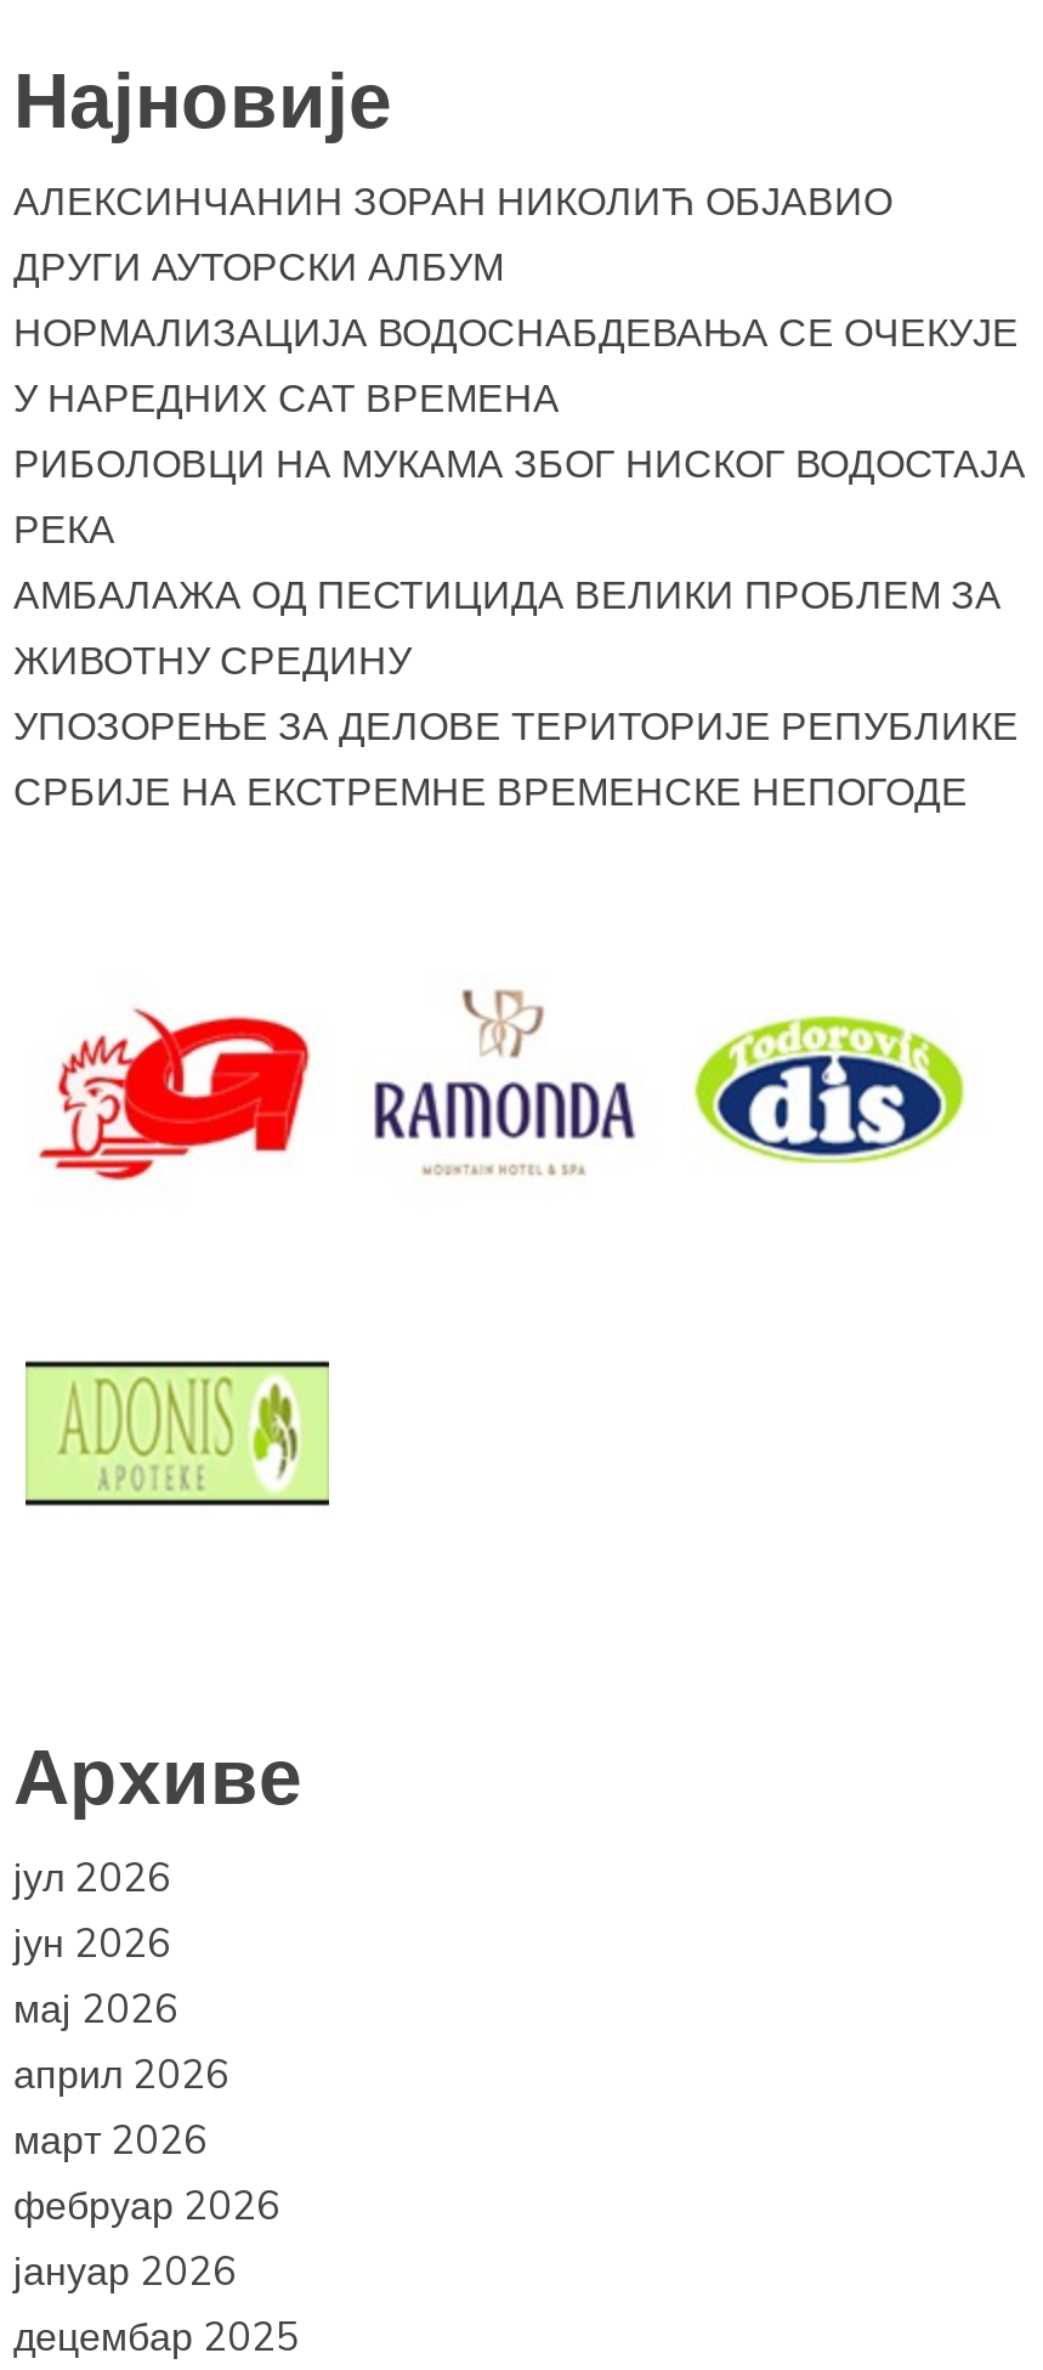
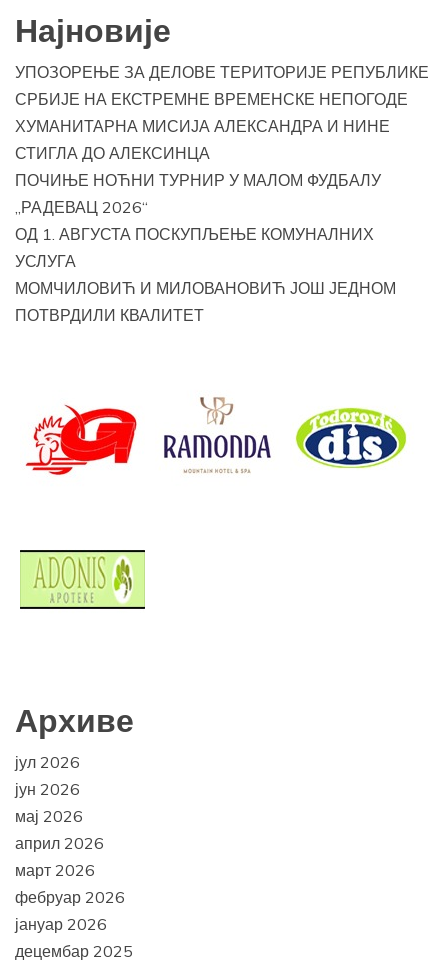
[13,175,1026,683] АЛЕКСИНЧАНИН ЗОРАН НИКОЛИЋ ОБЈАВИО | ДРУГИ АУТОРСКИ АЛБУМ | НОРМАЛИЗАЦИЈА ВОДОСНАБДЕВАЊА СЕ ОЧЕКУЈЕ | У НАРЕДНИХ САТ ВРЕМЕНА | РИБОЛОВЦИ НА МУКАМА ЗБОГ НИСКОГ ВОДОСТАЈА | РЕКА | АМБАЛАЖА ОД ПЕСТИЦИДА ВЕЛИКИ ПРОБЛЕМ ЗА | ЖИВОТНУ СРЕДИНУ -> none
moved [13,700,1019,814] -> [15,62,429,109]: УПОЗОРЕЊЕ ЗА ДЕЛОВЕ ТЕРИТОРИЈЕ РЕПУБЛИКЕ | СРБИЈЕ НА ЕКСТРЕМНЕ ВРЕМЕНСКЕ НЕПОГОДЕ
none -> [15,116,396,325] ХУМАНИТАРНА МИСИЈА АЛЕКСАНДРА И НИНЕ | СТИГЛА ДО АЛЕКСИНЦА | ПОЧИЊЕ НОЋНИ ТУРНИР У МАЛОМ ФУДБАЛУ | „РАДЕВАЦ 2026“ | ОД 1. АВГУСТА ПОСКУПЉЕЊЕ КОМУНАЛНИХ | УСЛУГА | МОМЧИЛОВИЋ И МИЛОВАНОВИЋ ЈОШ ЈЕДНОМ | ПОТВРДИЛИ КВАЛИТЕТ

